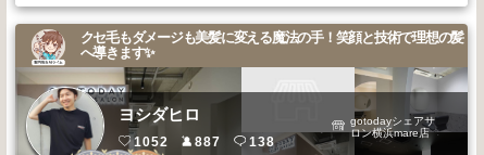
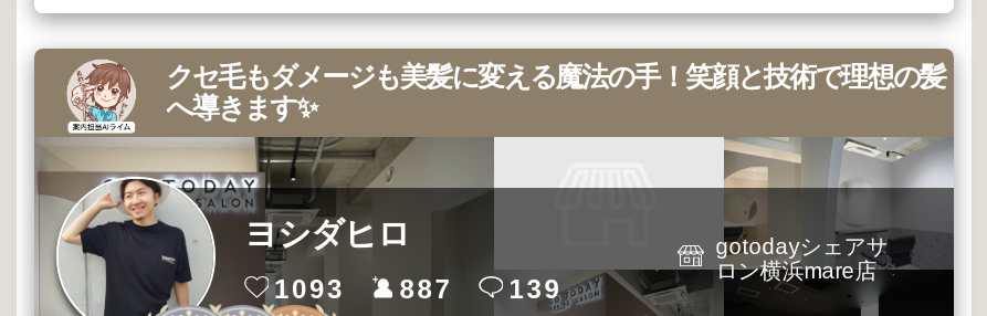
[133,135,168,150] 1052 -> [274,275,345,306] 1093
[249,135,275,150] 138 -> [509,275,562,306] 139

